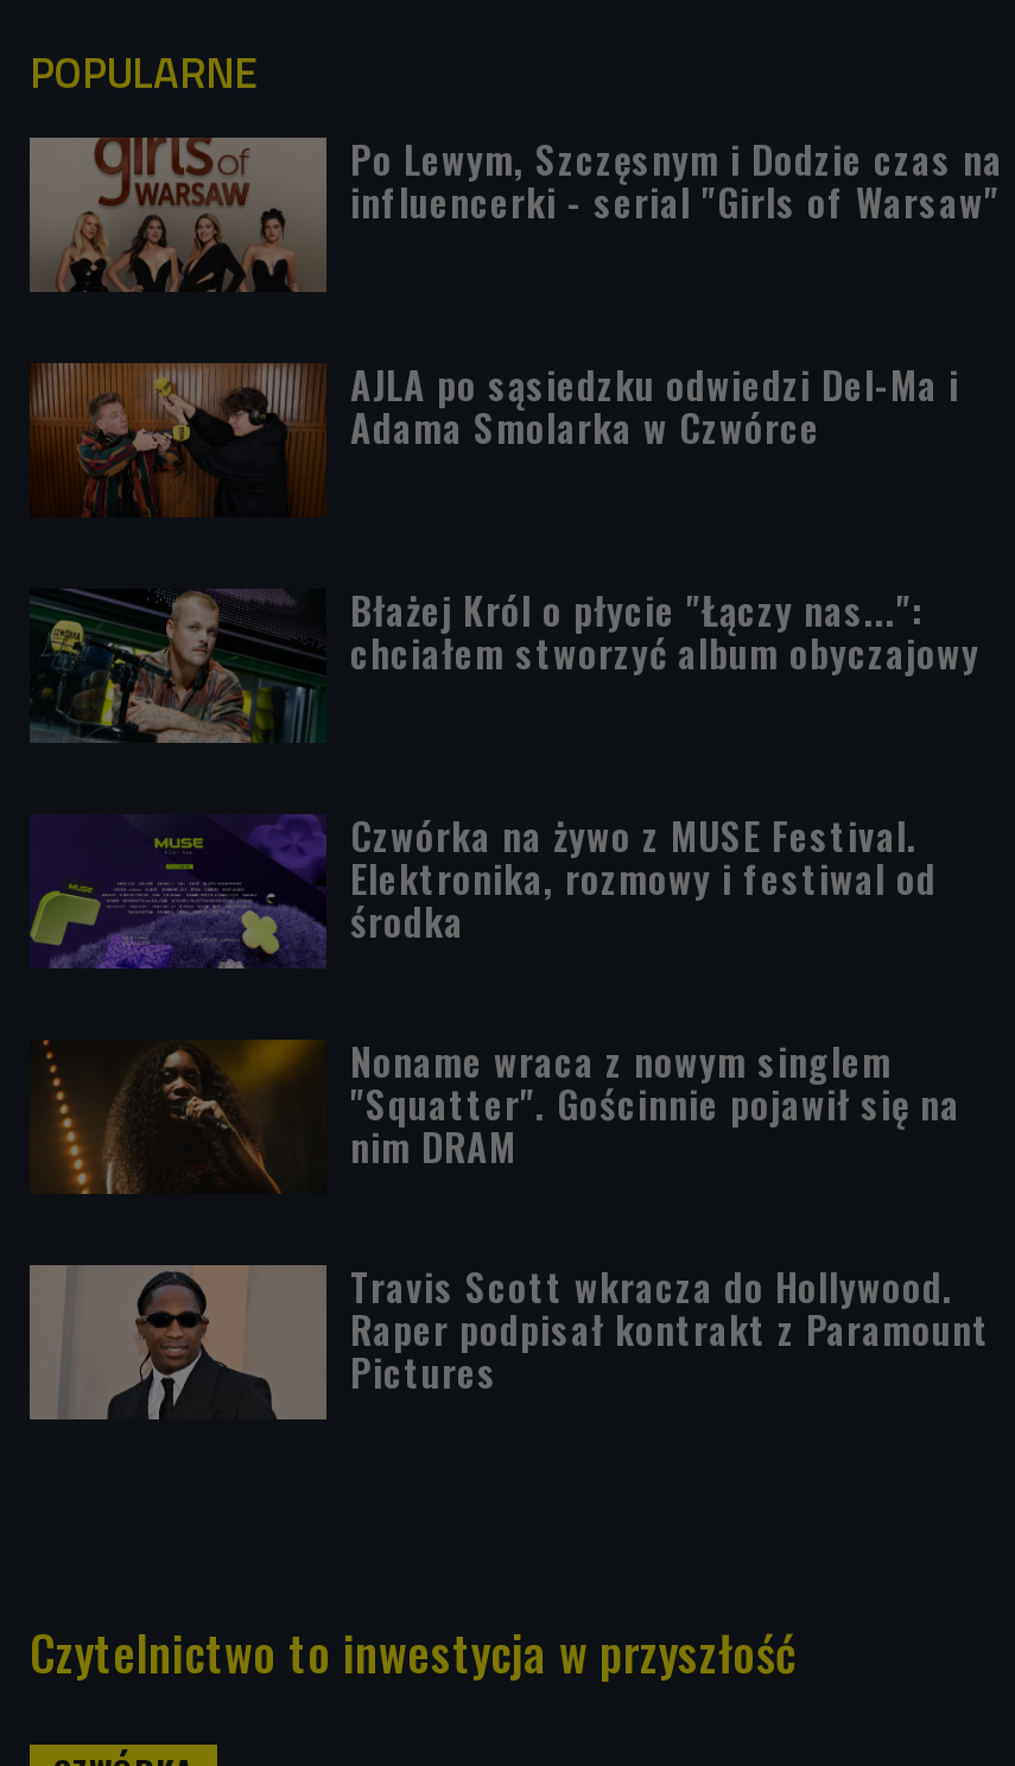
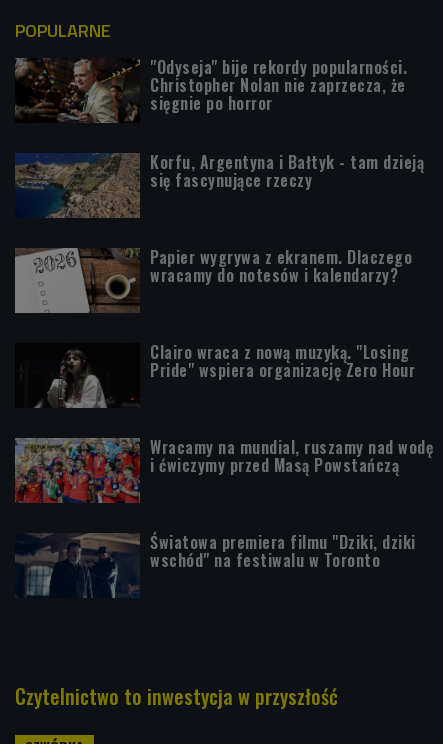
[27,130,1003,294] [image] | Po Lewym, Szczęsnym i Dodzie czas na | influencerki - serial "Girls of Warsaw" -> [14,55,407,124] [image] | "Odyseja" bije rekordy popularności. | Christopher Nolan nie zaprzecza, że | sięgnie po horror
[30,356,959,520] [image] | AJLA po sąsiedzku odwiedzi Del-Ma i | Adama Smolarka w Czwórce -> [14,150,424,219] [image] | Korfu, Argentyna i Bałtyk - tam dzieją | się fascynujące rzeczy
[30,581,979,745] [image] | Błażej Król o płycie "Łączy nas...": | chciałem stworzyć album obyczajowy -> [14,245,412,314] [image] | Papier wygrywa z ekranem. Dlaczego | wracamy do notesów i kalendarzy?
[27,807,937,971] [image] | Czwórka na żywo z MUSE Festival. | Elektronika, rozmowy i festiwal od | środka -> [15,340,415,409] [image] | Clairo wraca z nową muzyką. "Losing | Pride" wspiera organizację Zero Hour
[30,1032,960,1196] [image] | Noname wraca z nowym singlem | "Squatter". Gościnnie pojawił się na | nim DRAM -> [14,435,433,504] [image] | Wracamy na mundial, ruszamy nad wodę | i ćwiczymy przed Masą Powstańczą
[27,1258,990,1422] [image] | Travis Scott wkracza do Hollywood. | Raper podpisał kontrakt z Paramount | Pictures -> [15,530,415,599] [image] | Światowa premiera filmu "Dziki, dziki | wschód" na festiwalu w Toronto

